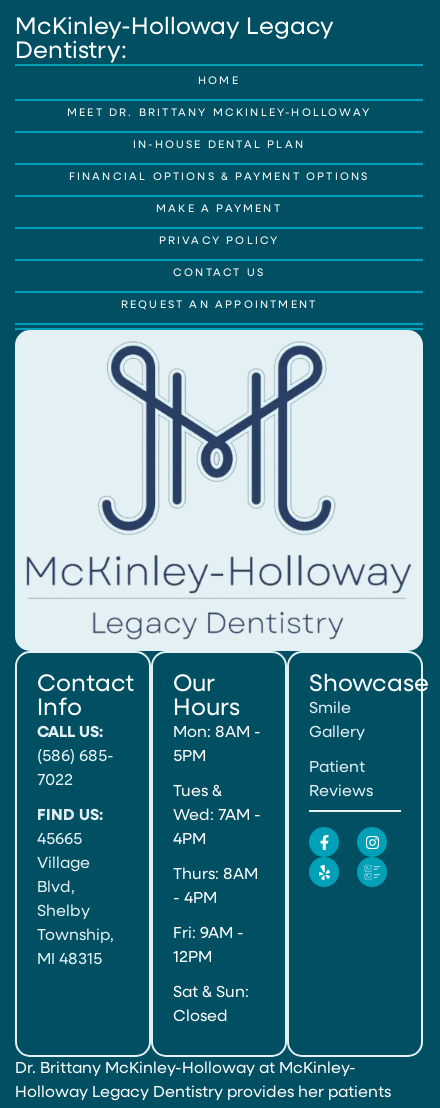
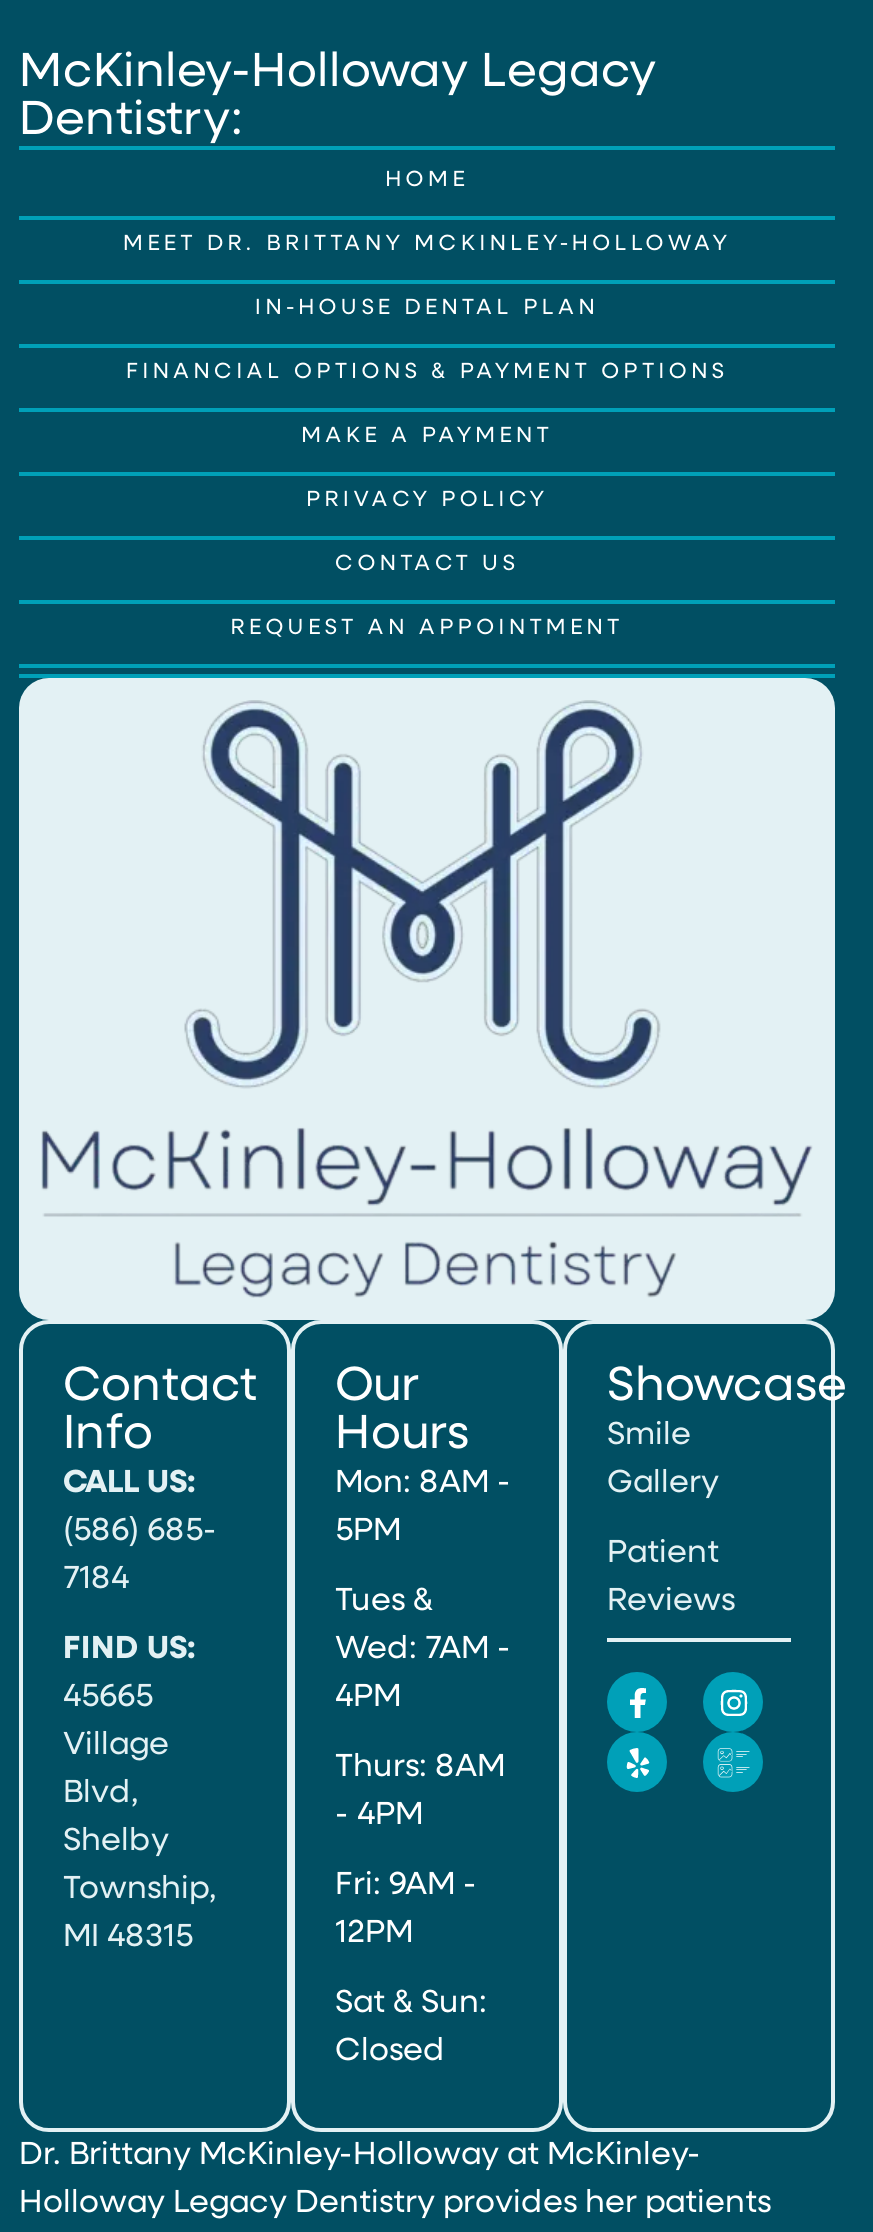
[37,773,73,789] 7022 -> [63,1565,129,1597] 7184

